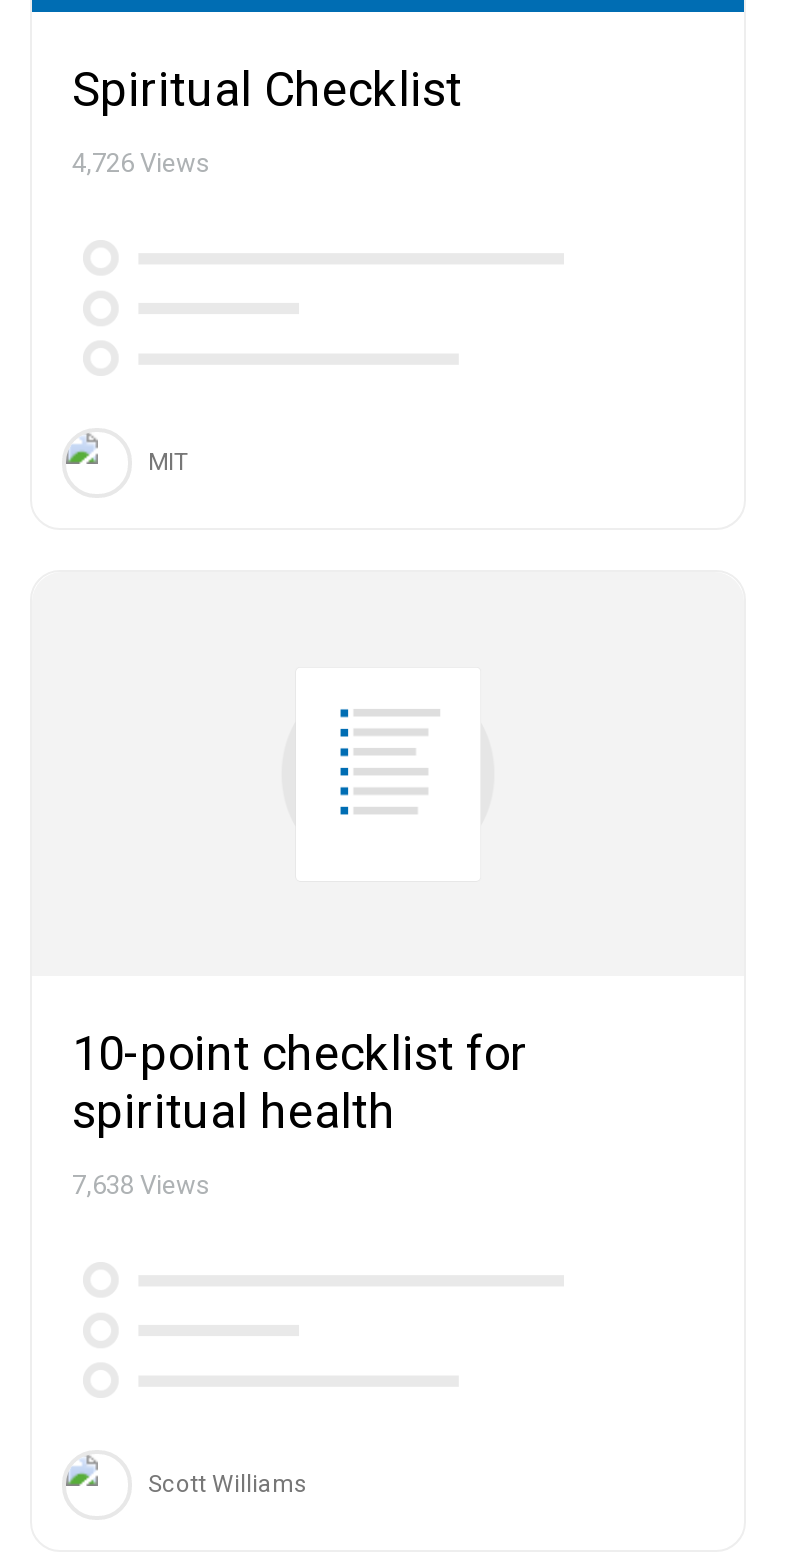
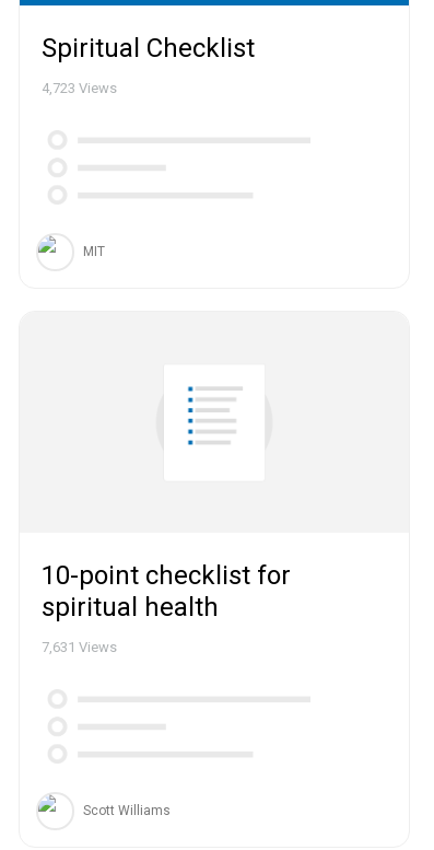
[72,148,210,178] 4,726 Views -> [42,80,117,96] 4,723 Views
[72,1170,210,1200] 7,638 Views -> [42,639,117,655] 7,631 Views

